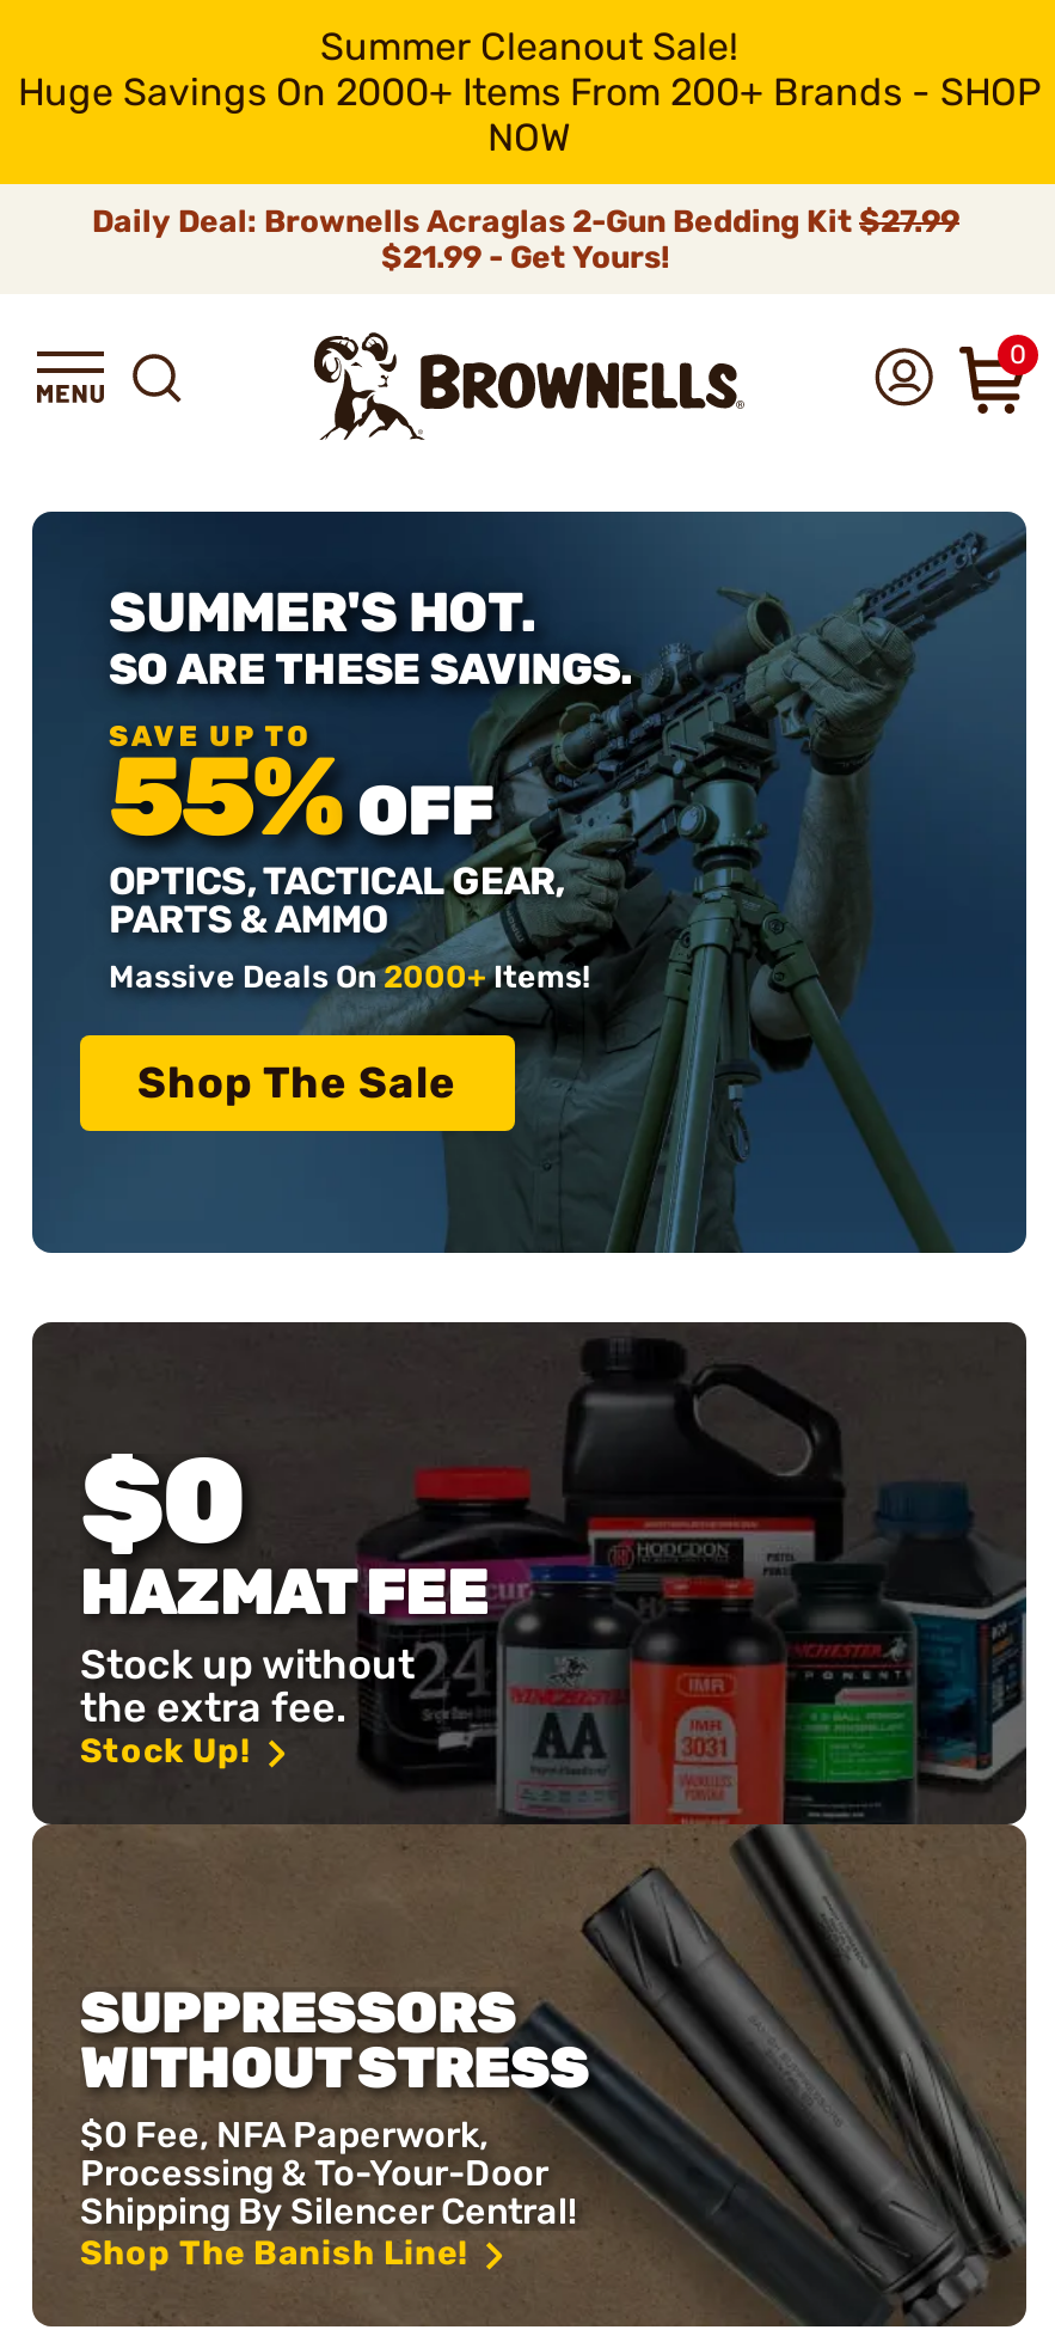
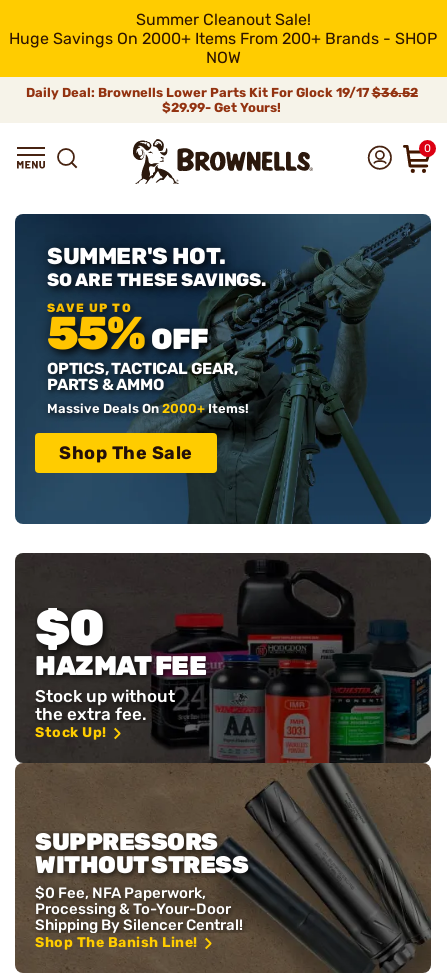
[92,203,959,275] Daily Deal: Brownells Acraglas 2-Gun Bedding Kit $27.99 | $21.99 - Get Yours! -> [25,85,417,115] Daily Deal: Brownells Lower Parts Kit For Glock 19/17 $36.52 | $29.99- Get Yours!

